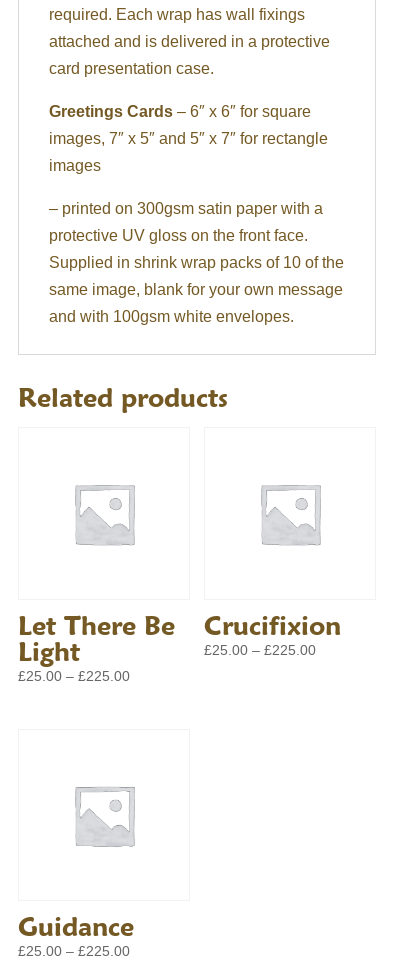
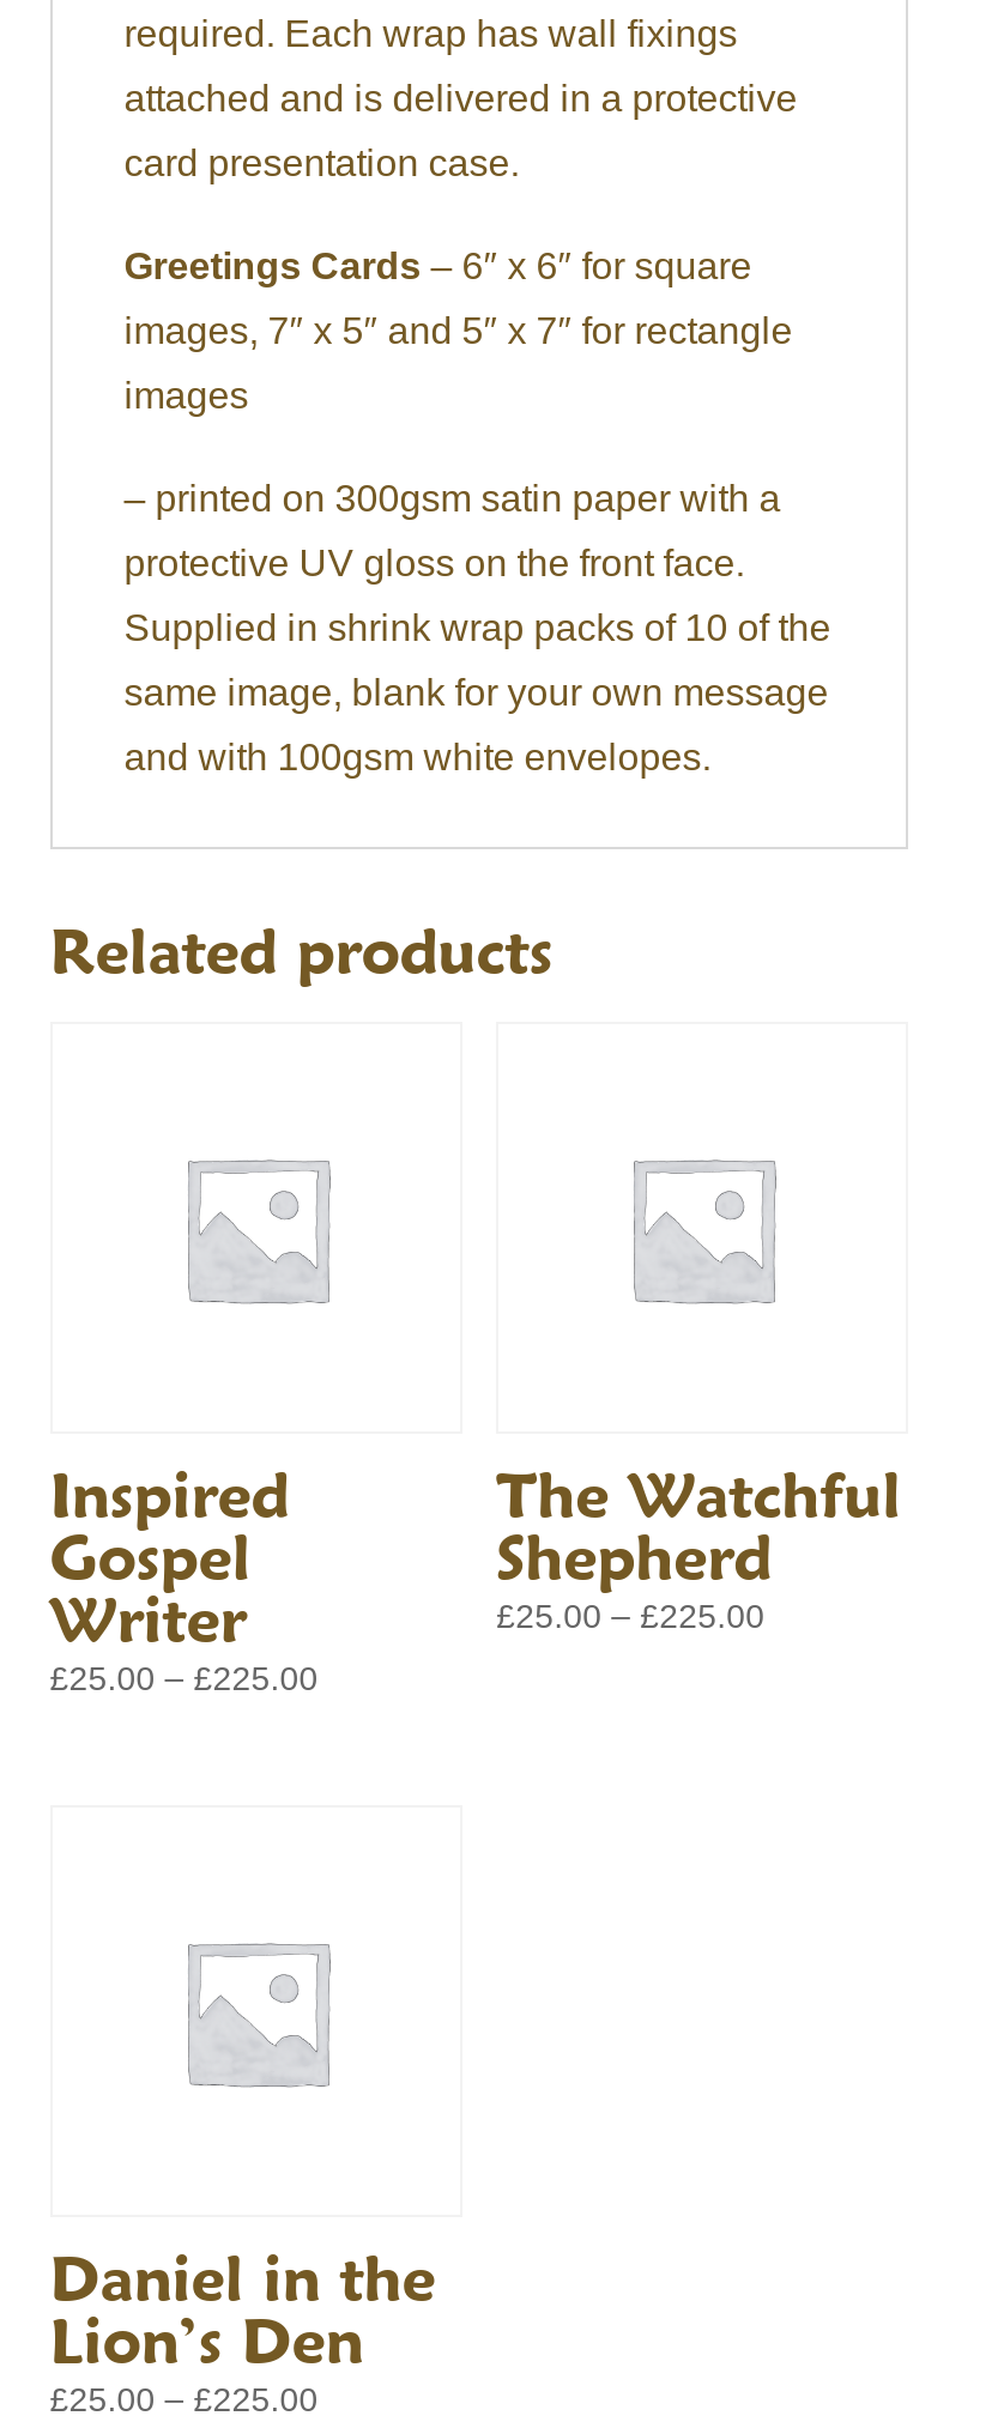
[18,609,175,666] Let There Be | Light -> [50,1457,289,1655] Inspired | Gospel | Writer
[204,609,341,640] Crucifixion -> [496,1457,901,1593] The Watchful | Shepherd
[18,911,134,942] Guidance -> [50,2240,436,2377] Daniel in the | Lion’s Den

